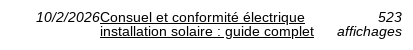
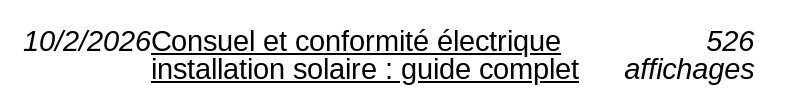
[378,9,402,25] 523 -> [706,25,754,57] 526

